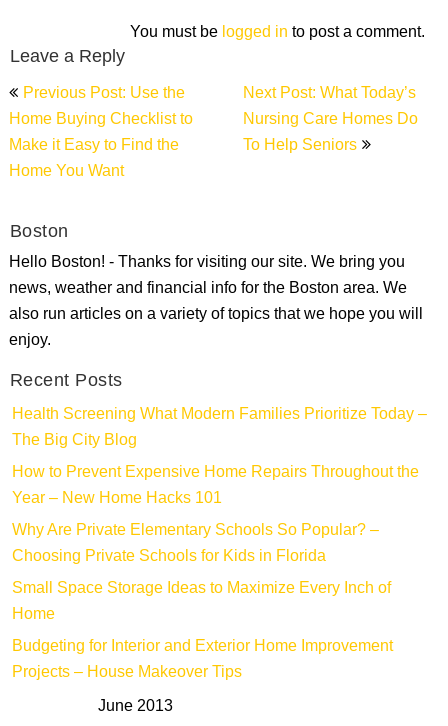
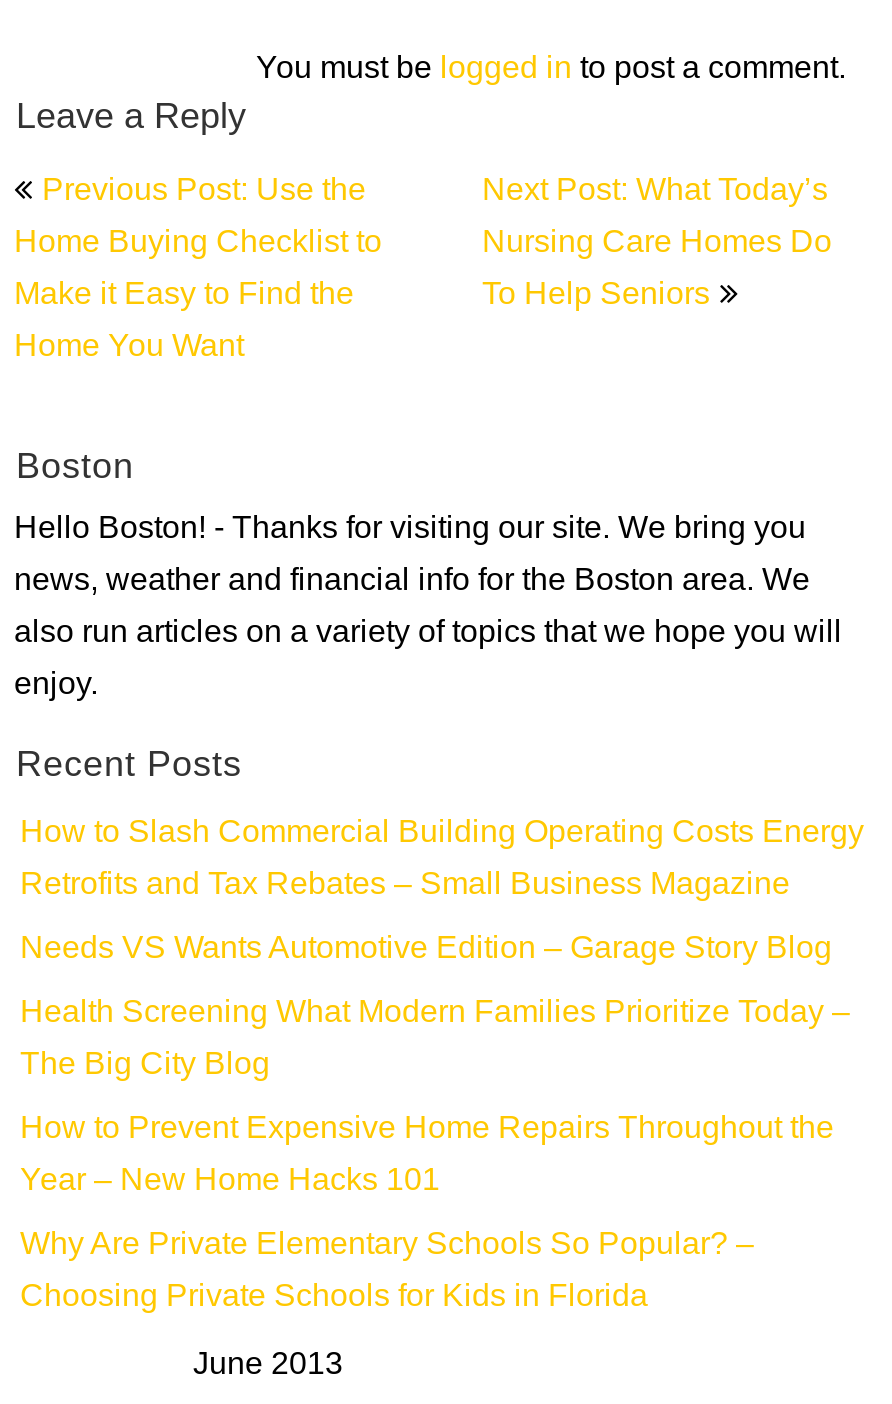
none -> [20,808,864,976] How to Slash Commercial Building Operating Costs Energy | Retrofits and Tax Rebates – Small Business Magazine | Needs VS Wants Automotive Edition – Garage Story Blog
moved [12,402,427,570] -> [20,988,850,1324]: Health Screening What Modern Families Prioritize Today – | The Big City Blog | How to Prevent Expensive Home Repairs Throughout the | Year – New Home Hacks 101 | Why Are Private Elementary Schools So Popular? – | Choosing Private Schools for Kids in Florida
[12,576,393,686] Small Space Storage Ideas to Maximize Every Inch of | Home | Budgeting for Interior and Exterior Home Improvement | Projects – House Makeover Tips -> none

